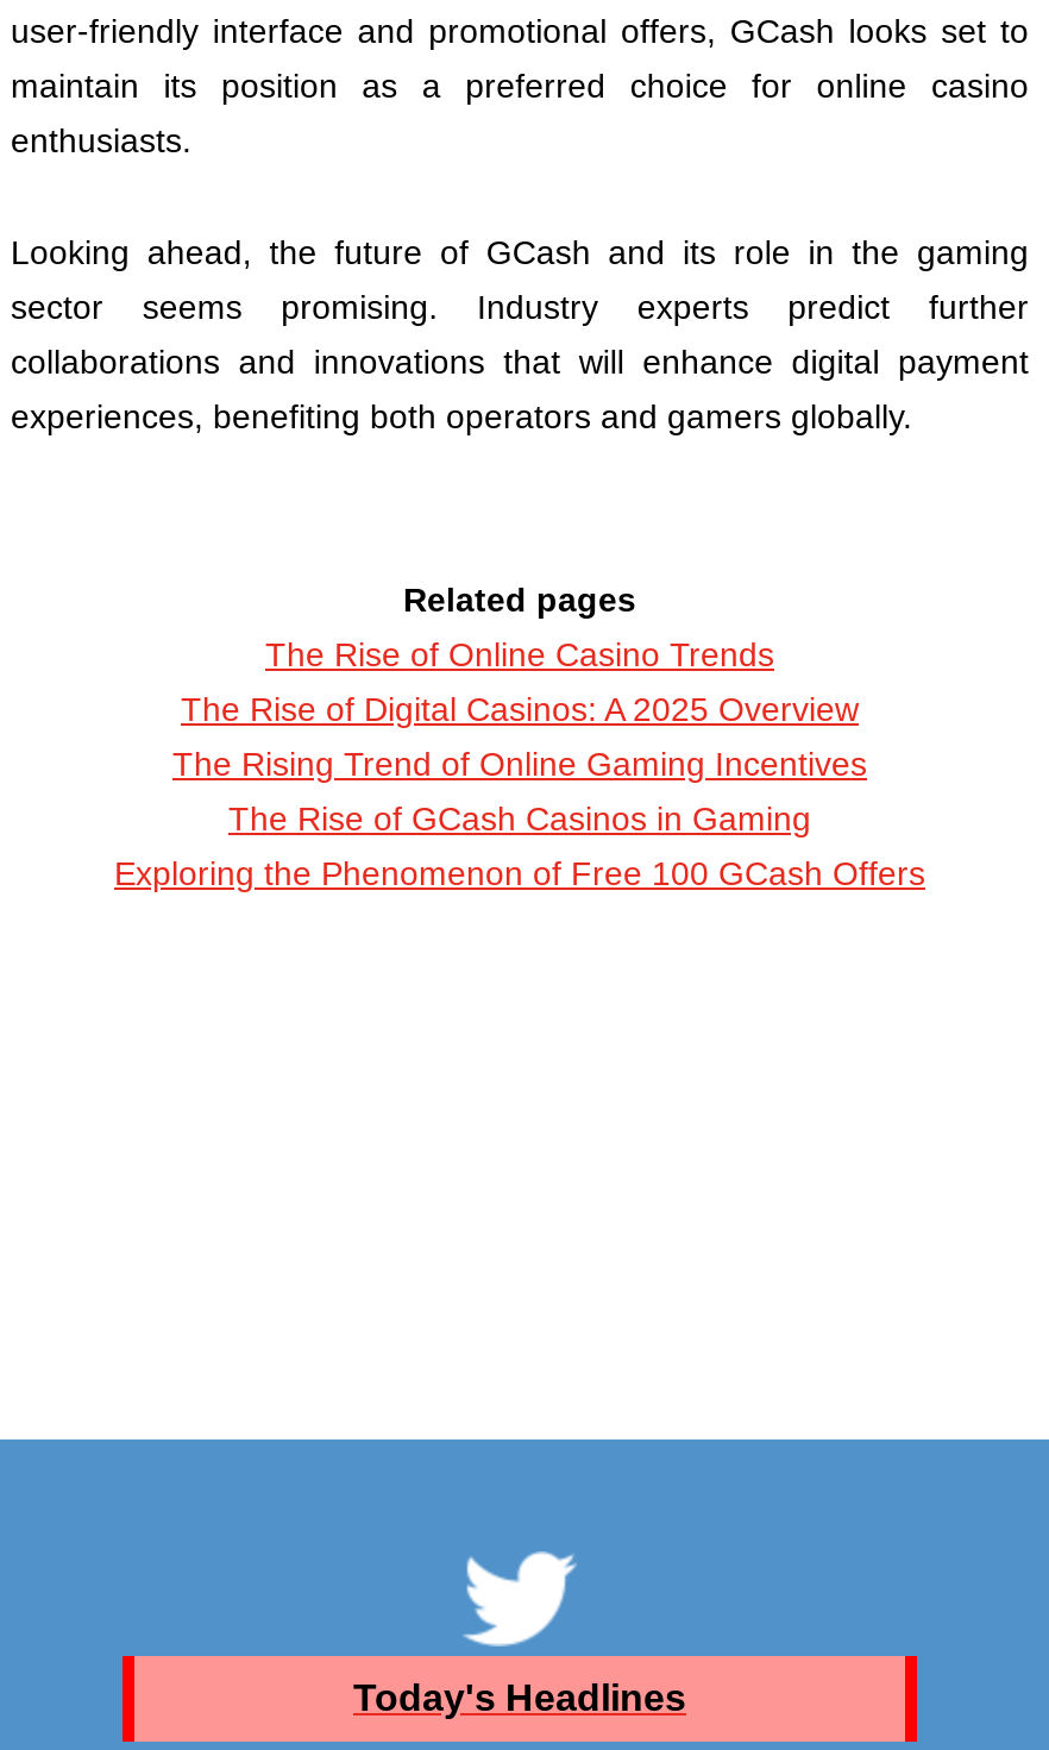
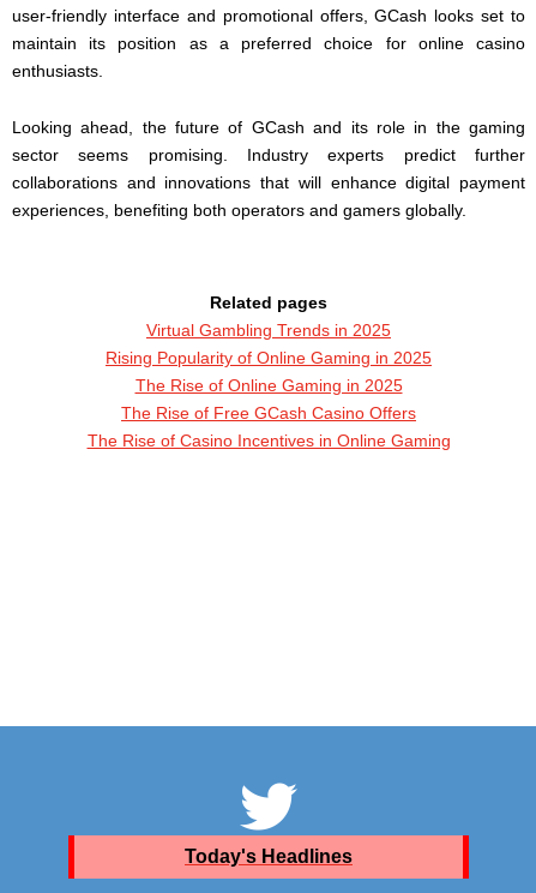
[114,635,925,892] The Rise of Online Casino Trends | The Rise of Digital Casinos: A 2025 Overview | The Rising Trend of Online Gaming Incentives | The Rise of GCash Casinos in Gaming | Exploring the Phenomenon of Free 100 GCash Offers -> [87,320,450,450] Virtual Gambling Trends in 2025 | Rising Popularity of Online Gaming in 2025 | The Rise of Online Gaming in 2025 | The Rise of Free GCash Casino Offers | The Rise of Casino Incentives in Online Gaming

